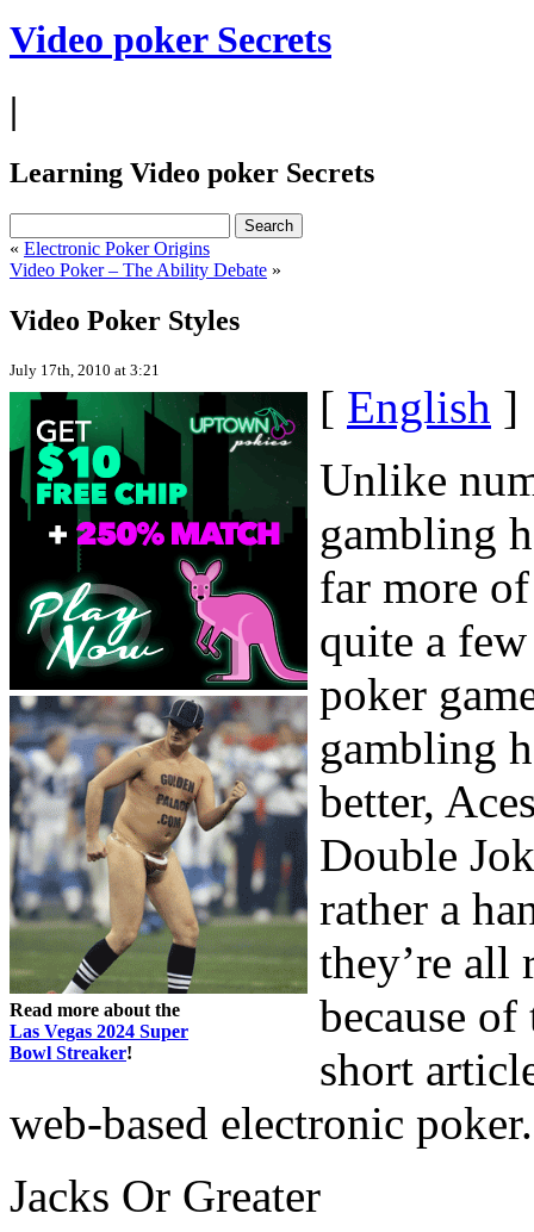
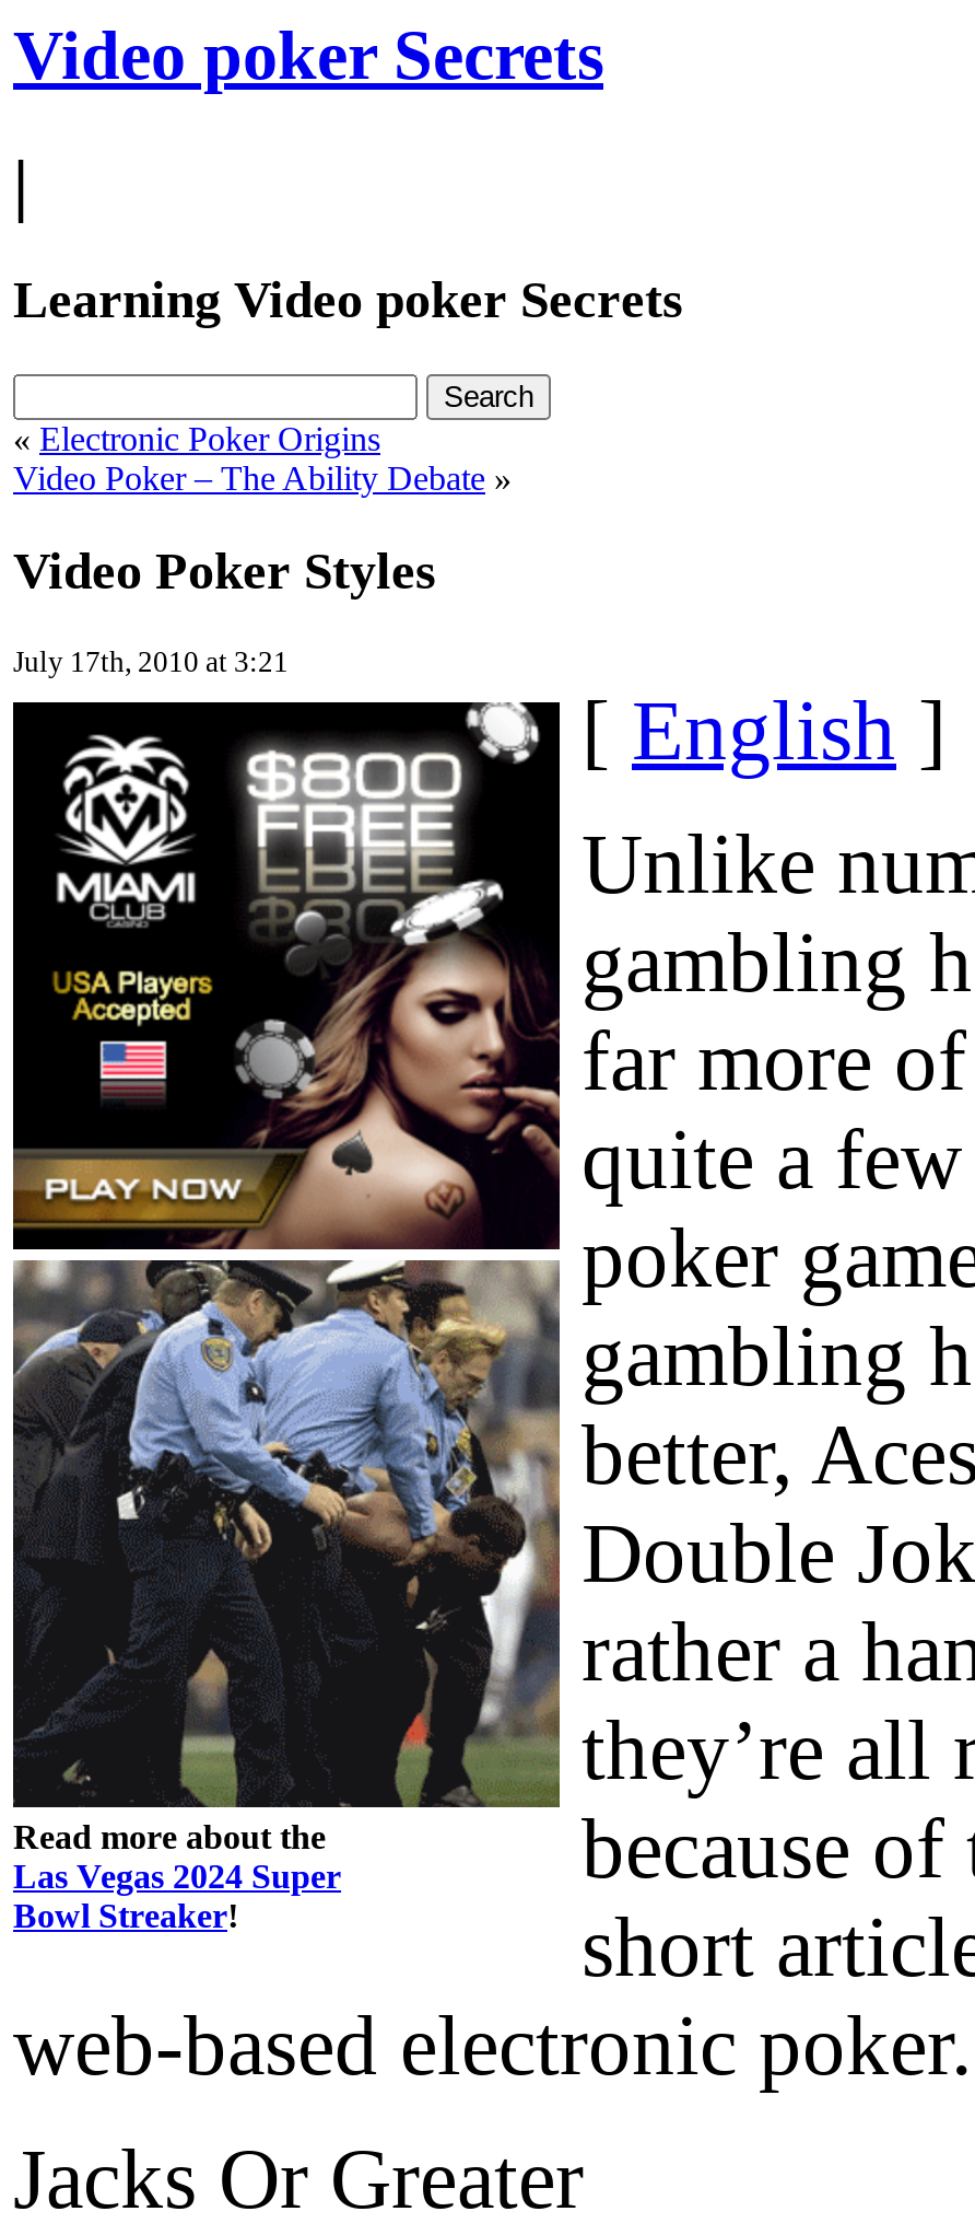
[8,391,309,995] [image] -> [11,700,562,1809] [image]

